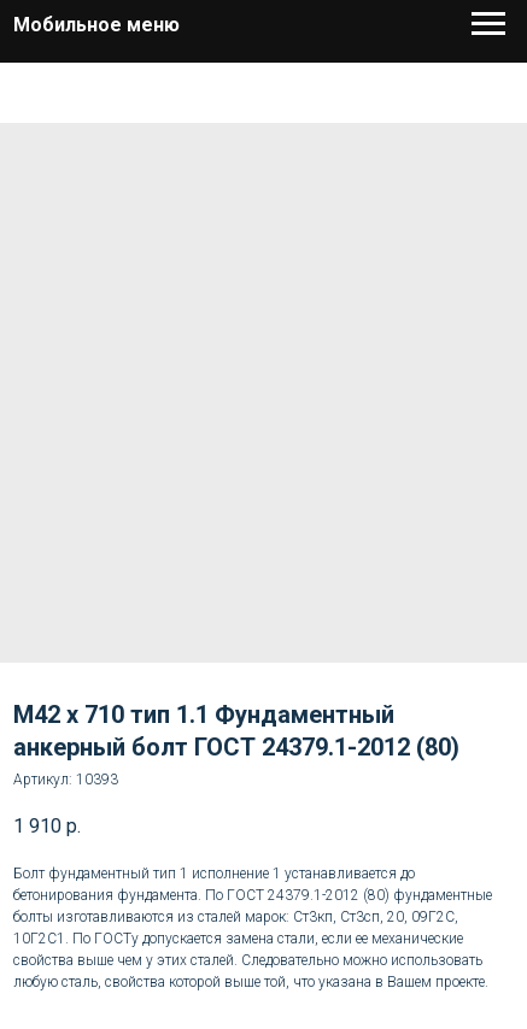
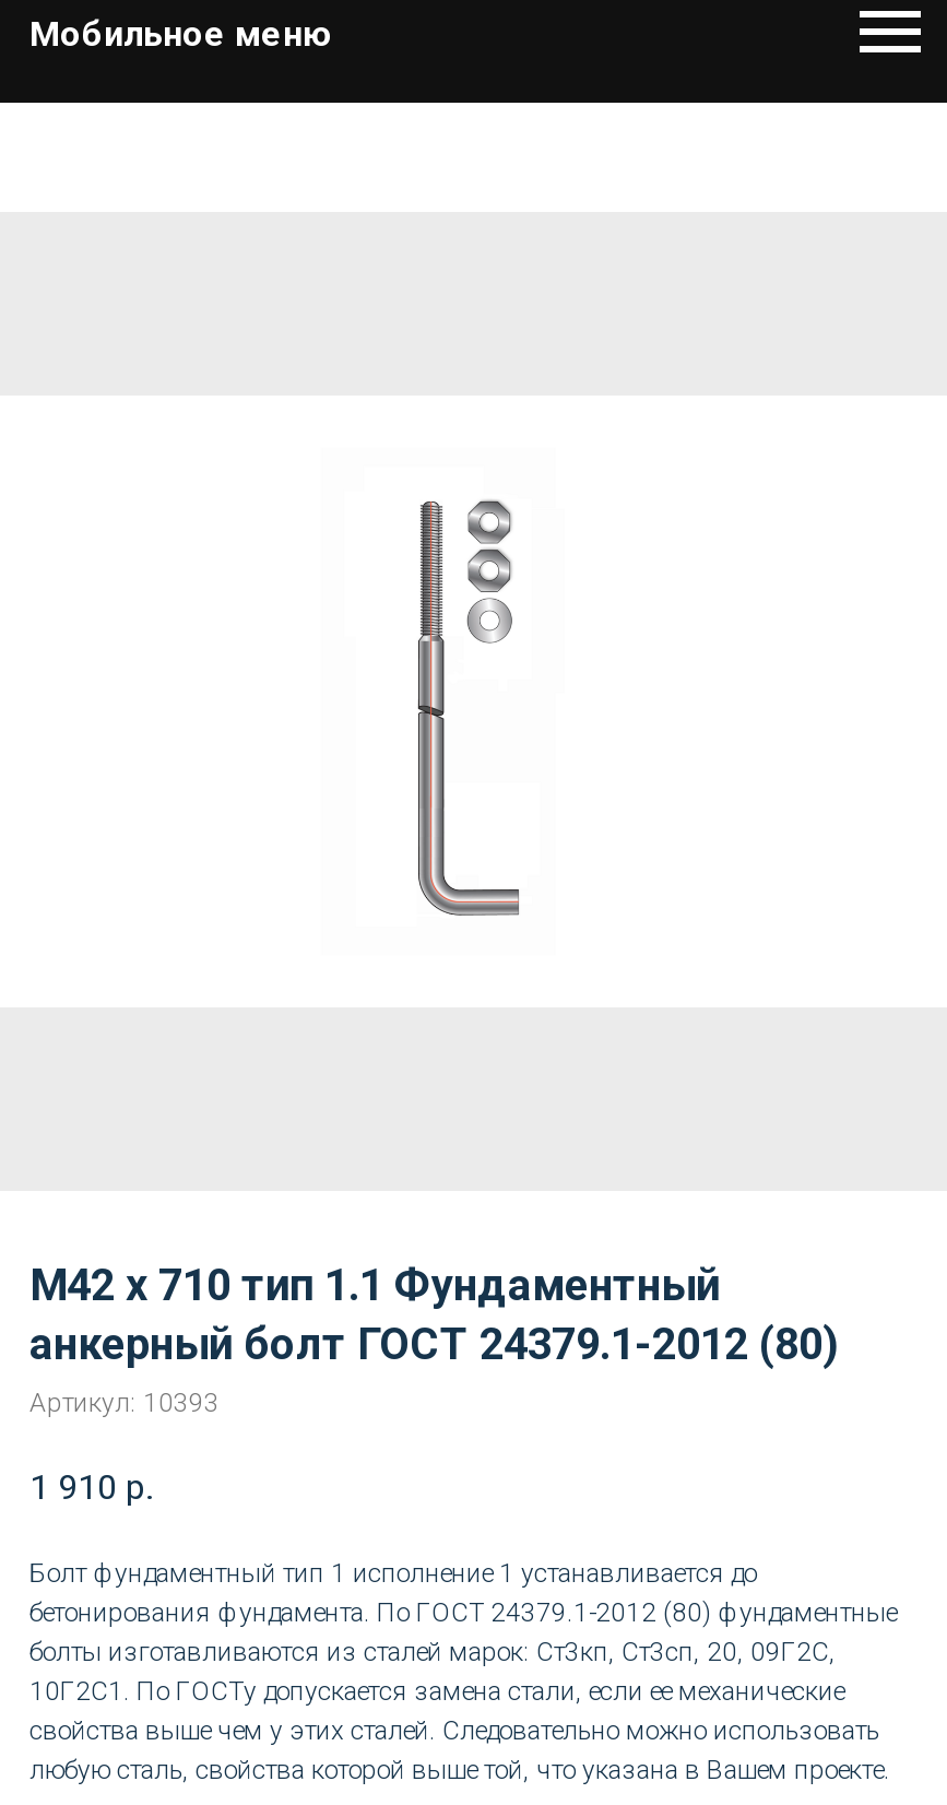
none -> [416,498,519,916] [image]

